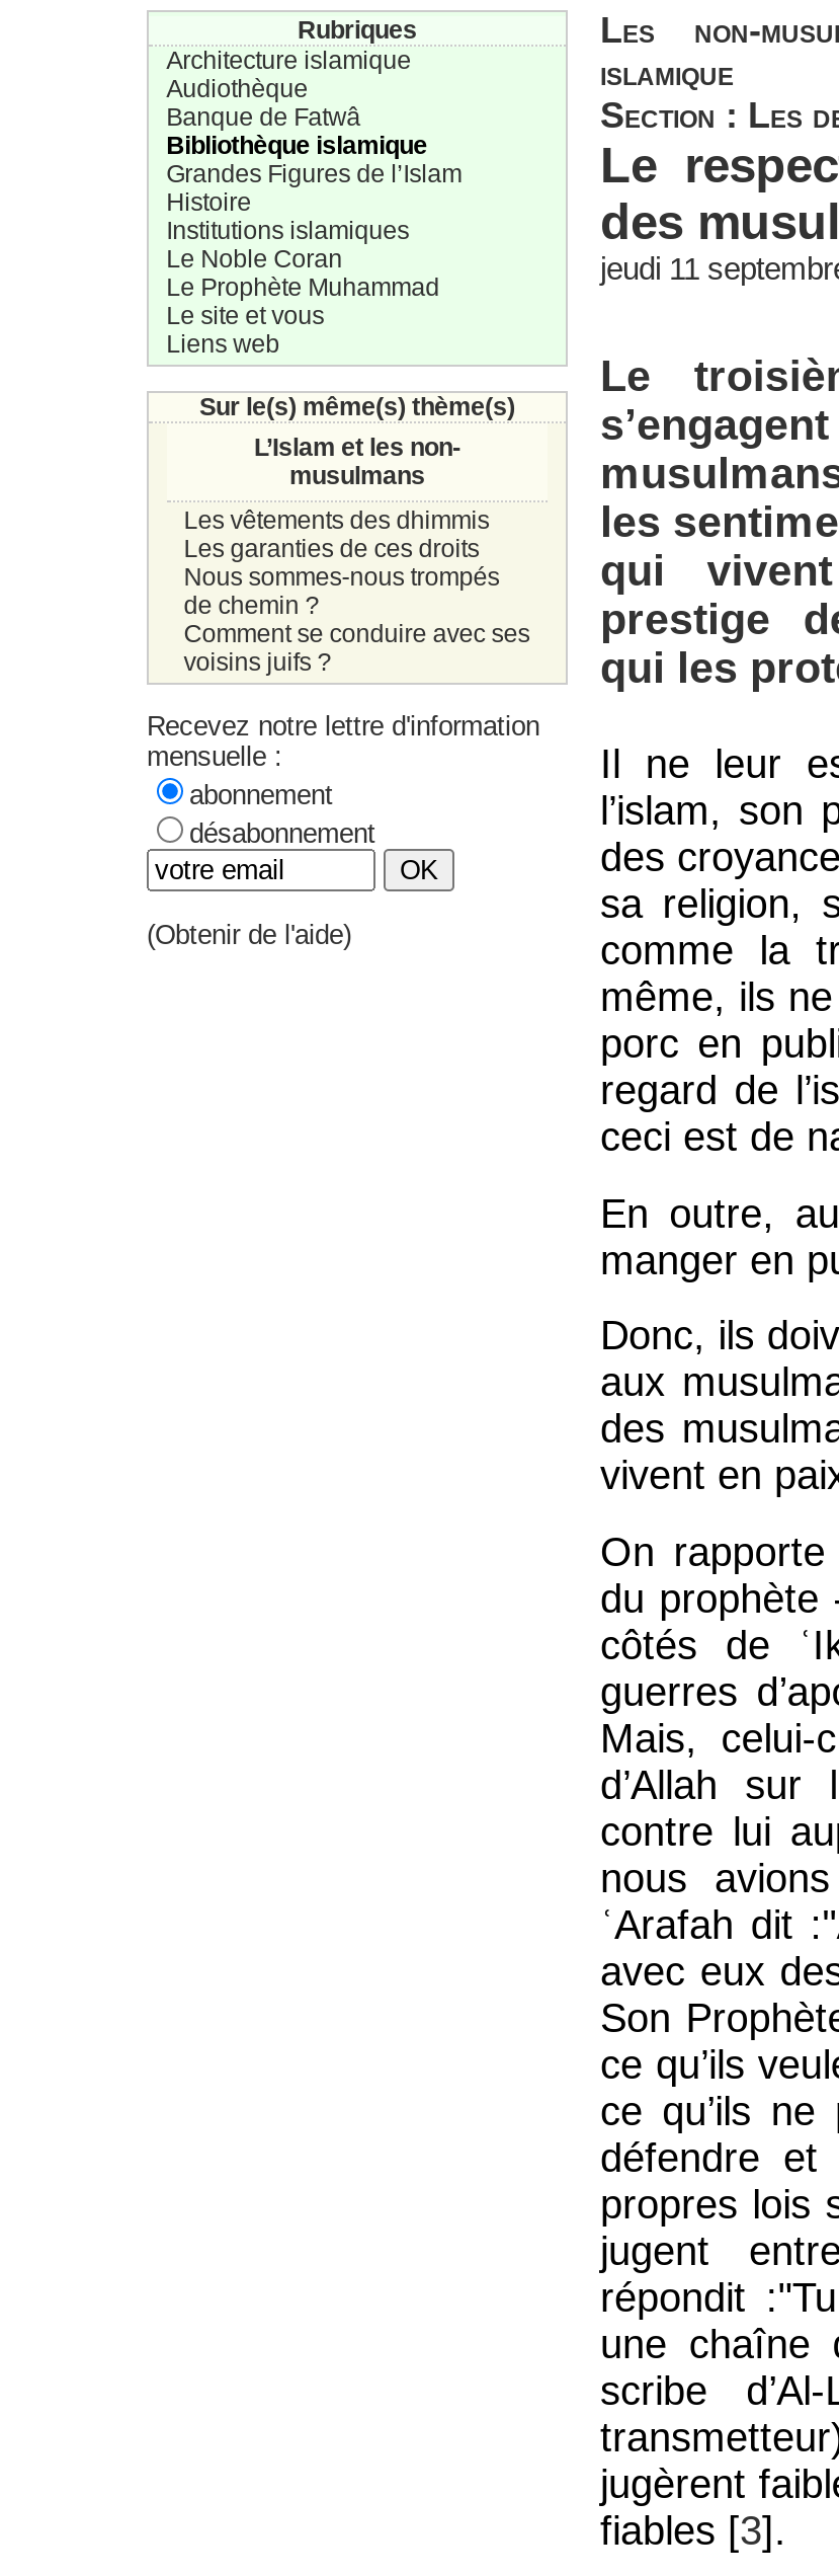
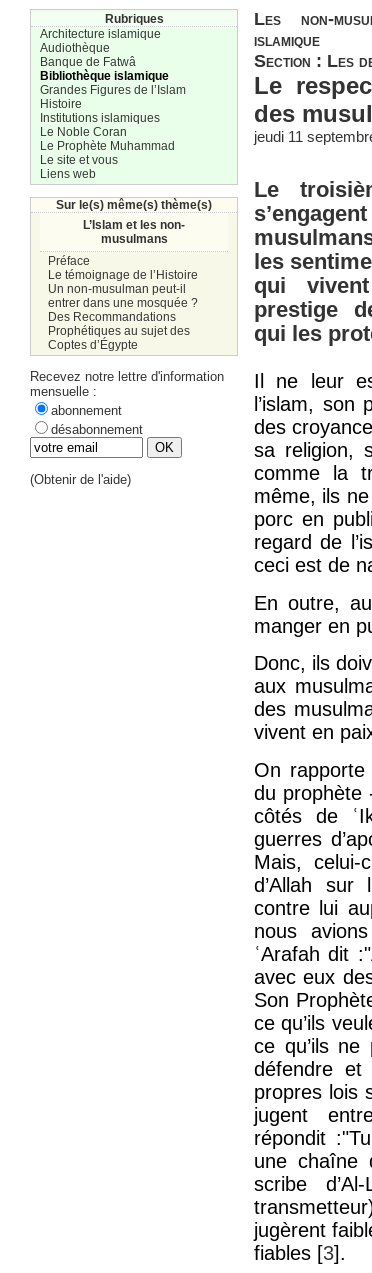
[184,508,530,678] Les vêtements des dhimmis | Les garanties de ces droits | Nous sommes-nous trompés | de chemin ? | Comment se conduire avec ses | voisins juifs ? -> [48,254,198,352] Préface | Le témoignage de l’Histoire | Un non-musulman peut-il | entrer dans une mosquée ? | Des Recommandations | Prophétiques au sujet des | Coptes d’Égypte

